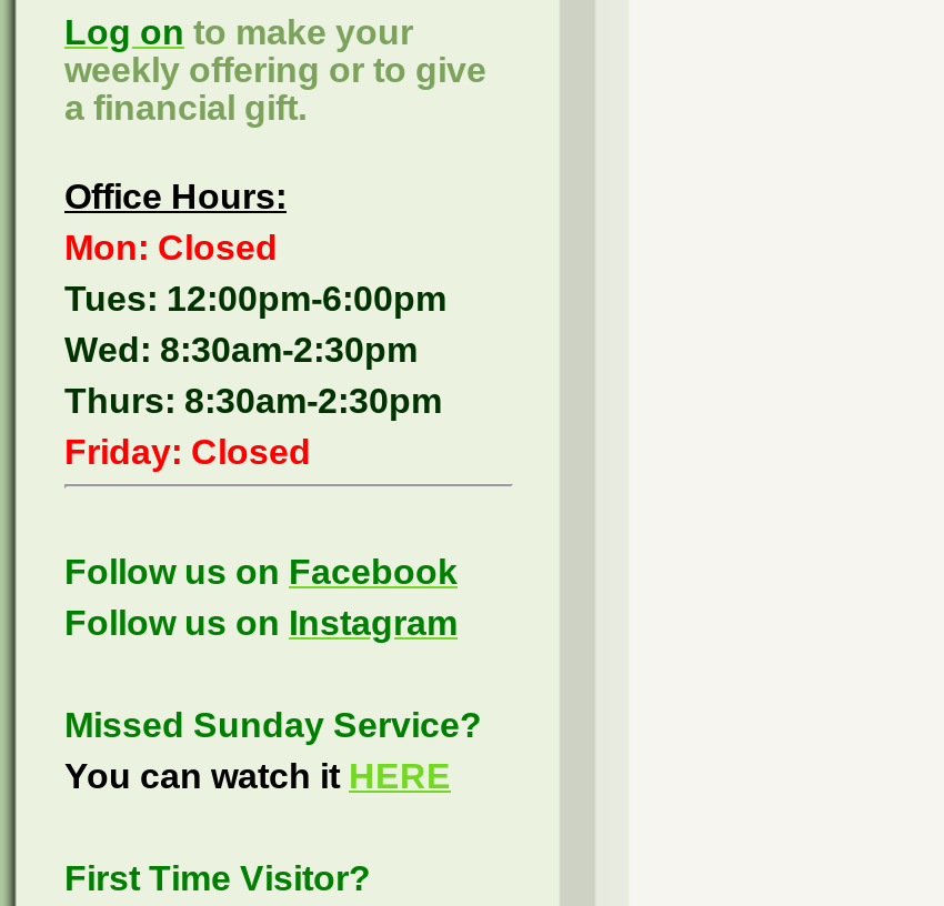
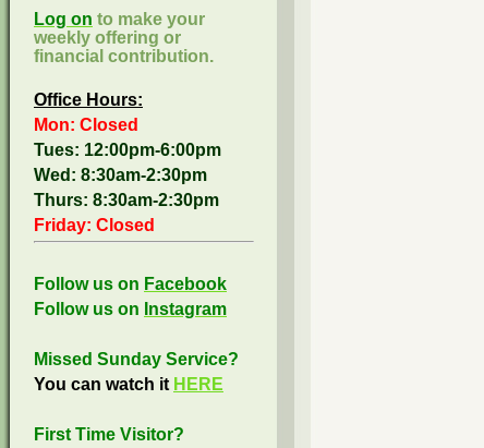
[64,51,486,127] weekly offering or to give | a financial gift. -> [34,28,214,66] weekly offering or | financial contribution.

